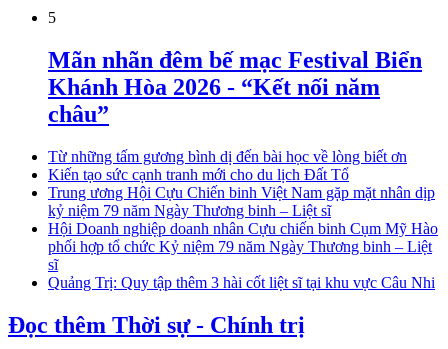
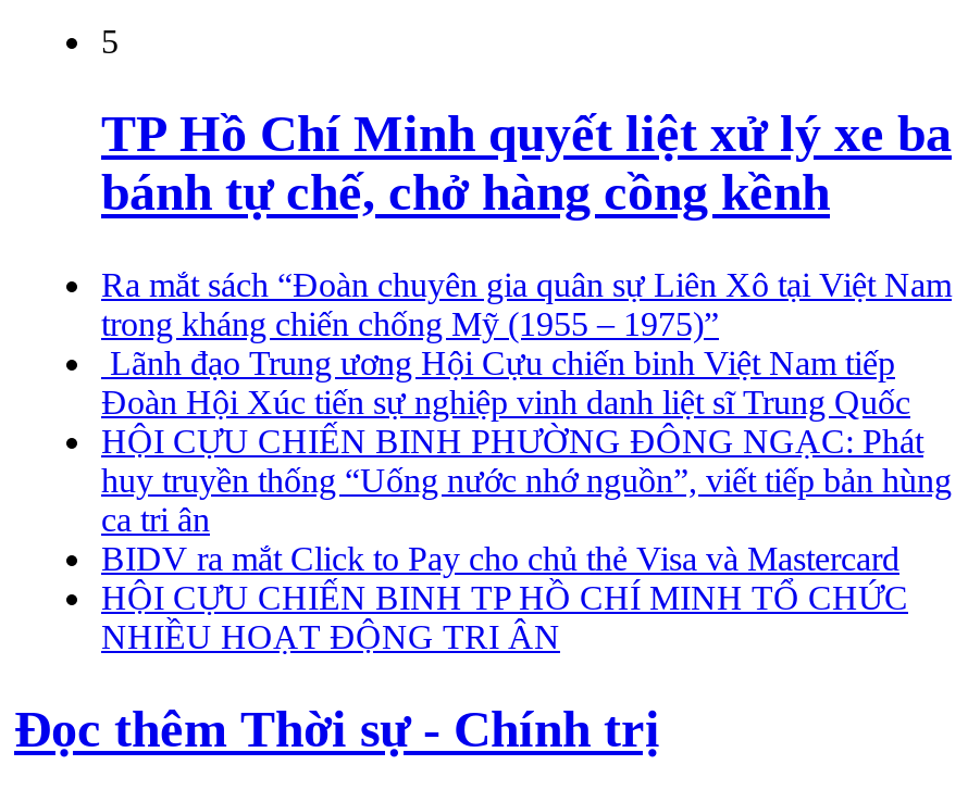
[48,47,422,127] Mãn nhãn đêm bế mạc Festival Biển | Khánh Hòa 2026 - “Kết nối năm | châu” -> [101,105,952,220] TP Hồ Chí Minh quyết liệt xử lý xe ba | bánh tự chế, chở hàng cồng kềnh
[48,148,438,291] Từ những tấm gương bình dị đến bài học về lòng biết ơn | Kiến tạo sức cạnh tranh mới cho du lịch Đất Tổ | Trung ương Hội Cựu Chiến binh Việt Nam gặp mặt nhân dịp | kỷ niệm 79 năm Ngày Thương binh – Liệt sĩ | Hội Doanh nghiệp doanh nhân Cựu chiến binh Cụm Mỹ Hào | phối hợp tổ chức Kỷ niệm 79 năm Ngày Thương binh – Liệt | sĩ | Quảng Trị: Quy tập thêm 3 hài cốt liệt sĩ tại khu vực Câu Nhi -> [101,266,952,655] Ra mắt sách “Đoàn chuyên gia quân sự Liên Xô tại Việt Nam | trong kháng chiến chống Mỹ (1955 – 1975)” | Lãnh đạo Trung ương Hội Cựu chiến binh Việt Nam tiếp | Đoàn Hội Xúc tiến sự nghiệp vinh danh liệt sĩ Trung Quốc | HỘI CỰU CHIẾN BINH PHƯỜNG ĐÔNG NGẠC: Phát | huy truyền thống “Uống nước nhớ nguồn”, viết tiếp bản hùng | ca tri ân | BIDV ra mắt Click to Pay cho chủ thẻ Visa và Mastercard | HỘI CỰU CHIẾN BINH TP HỒ CHÍ MINH TỔ CHỨC | NHIỀU HOẠT ĐỘNG TRI ÂN

